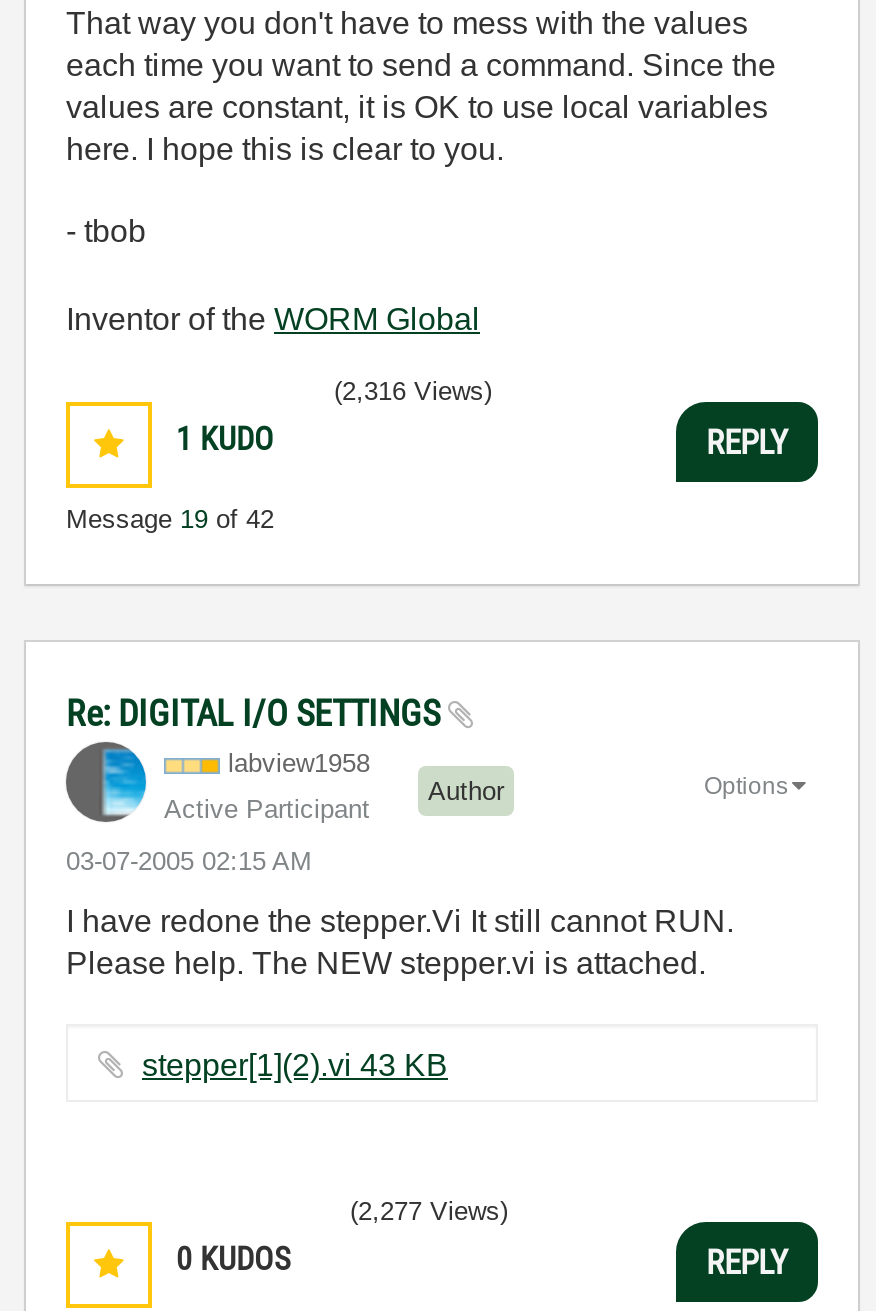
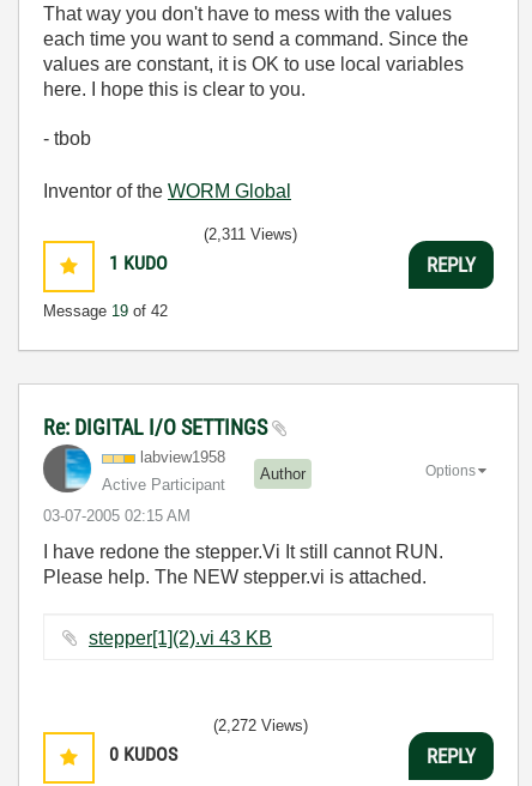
[334,376,492,406] (2,316 Views) -> [204,225,297,243] (2,311 Views)
[350,1196,508,1226] (2,277 Views) -> [213,717,308,734] (2,272 Views)

